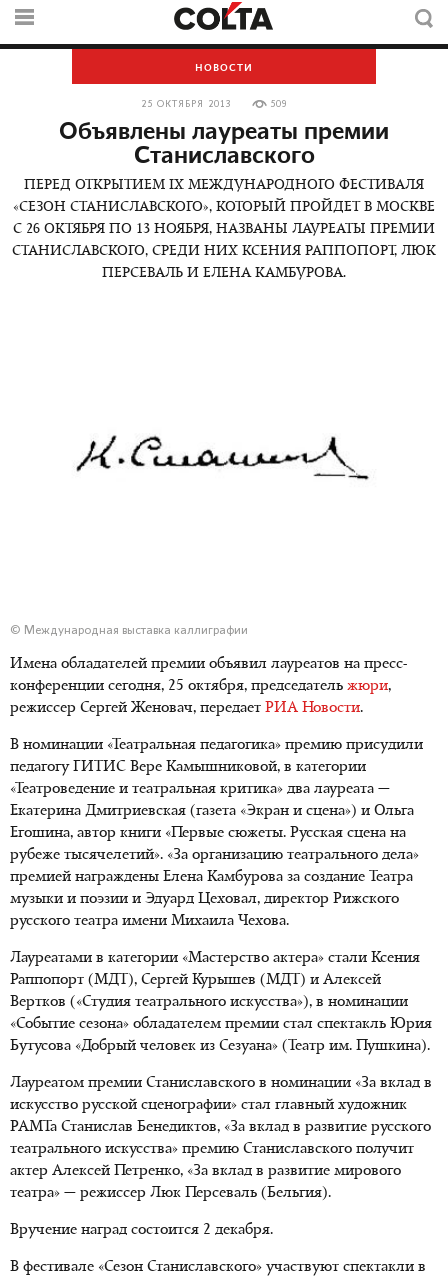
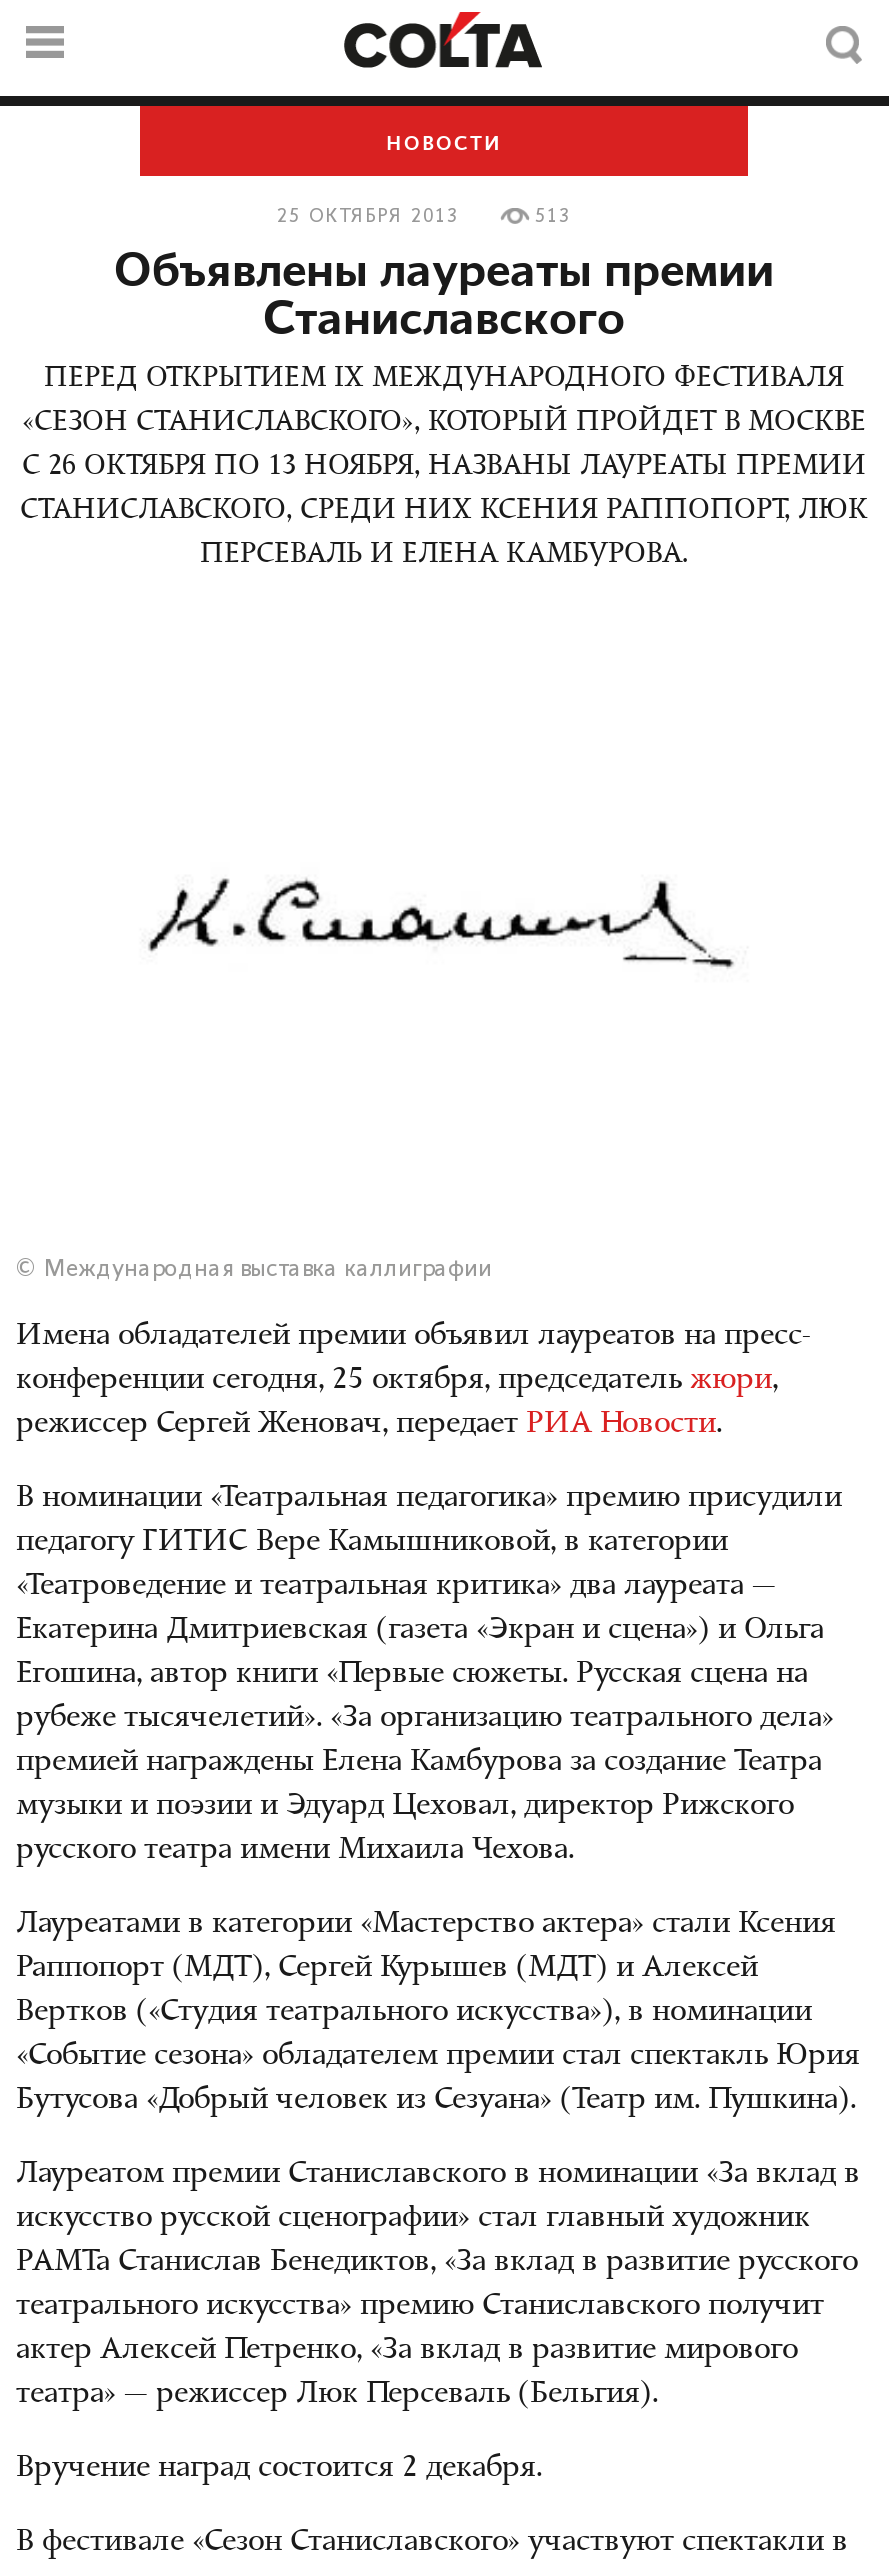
[269,99,287,110] 509 -> [535,206,571,228] 513

